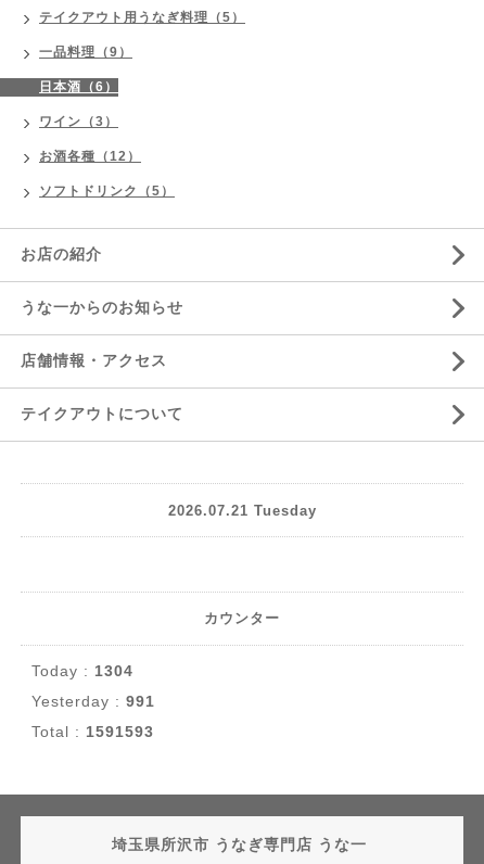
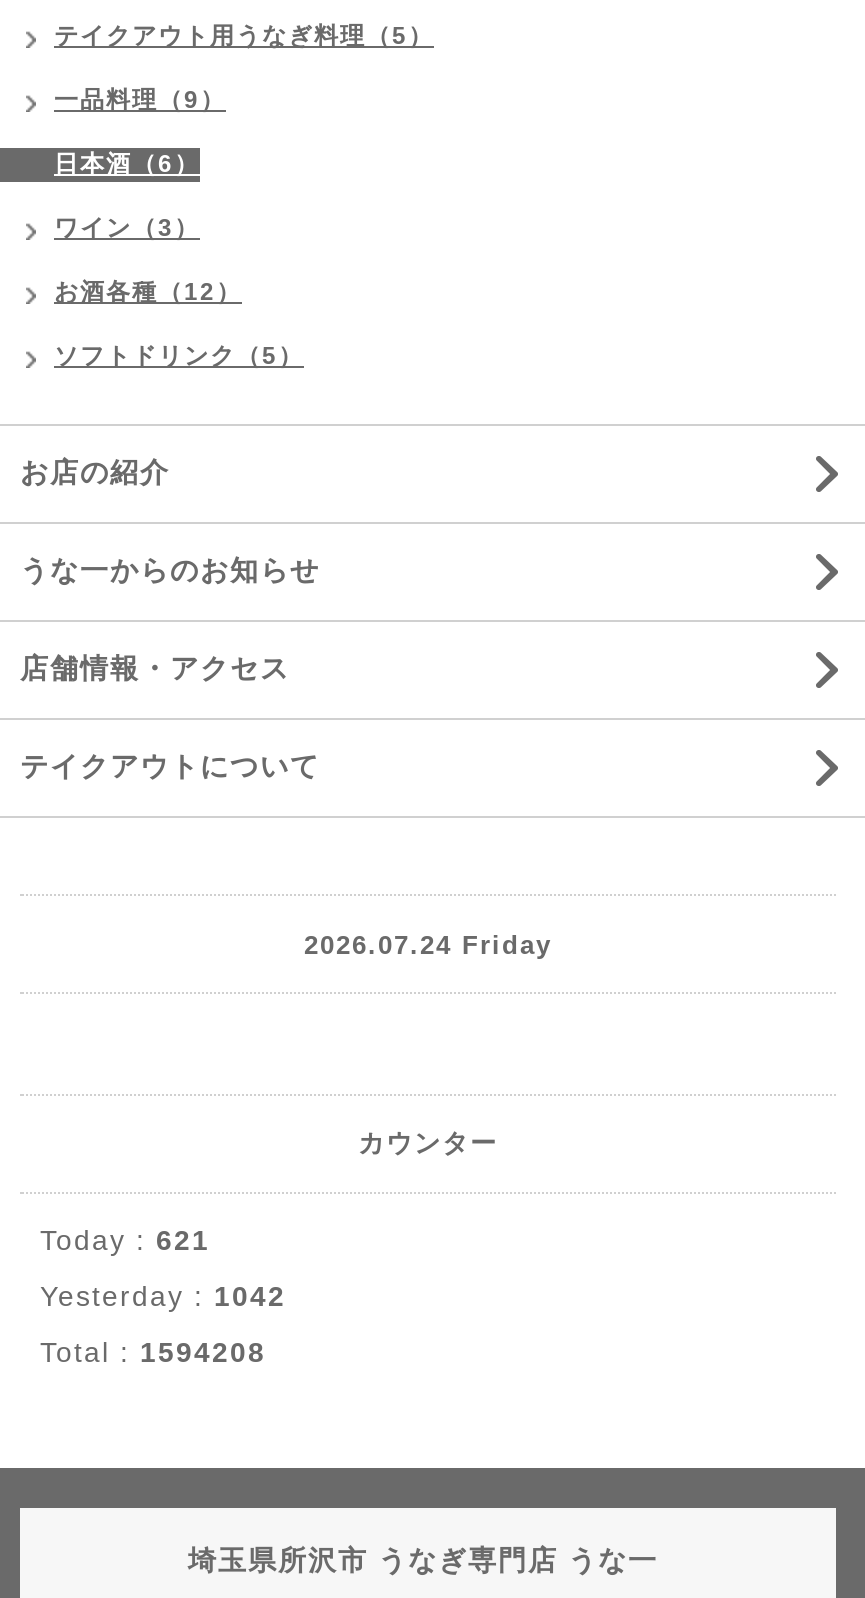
[168,502,316,518] 2026.07.21 Tuesday -> [304,929,552,959] 2026.07.24 Friday
[31,662,133,679] Today : 1304 -> [40,1224,210,1256] Today : 621
[31,693,155,710] Yesterday : 991 -> [40,1280,286,1312] Yesterday : 1042
[31,723,154,740] Total : 1591593 -> [40,1336,266,1368] Total : 1594208

